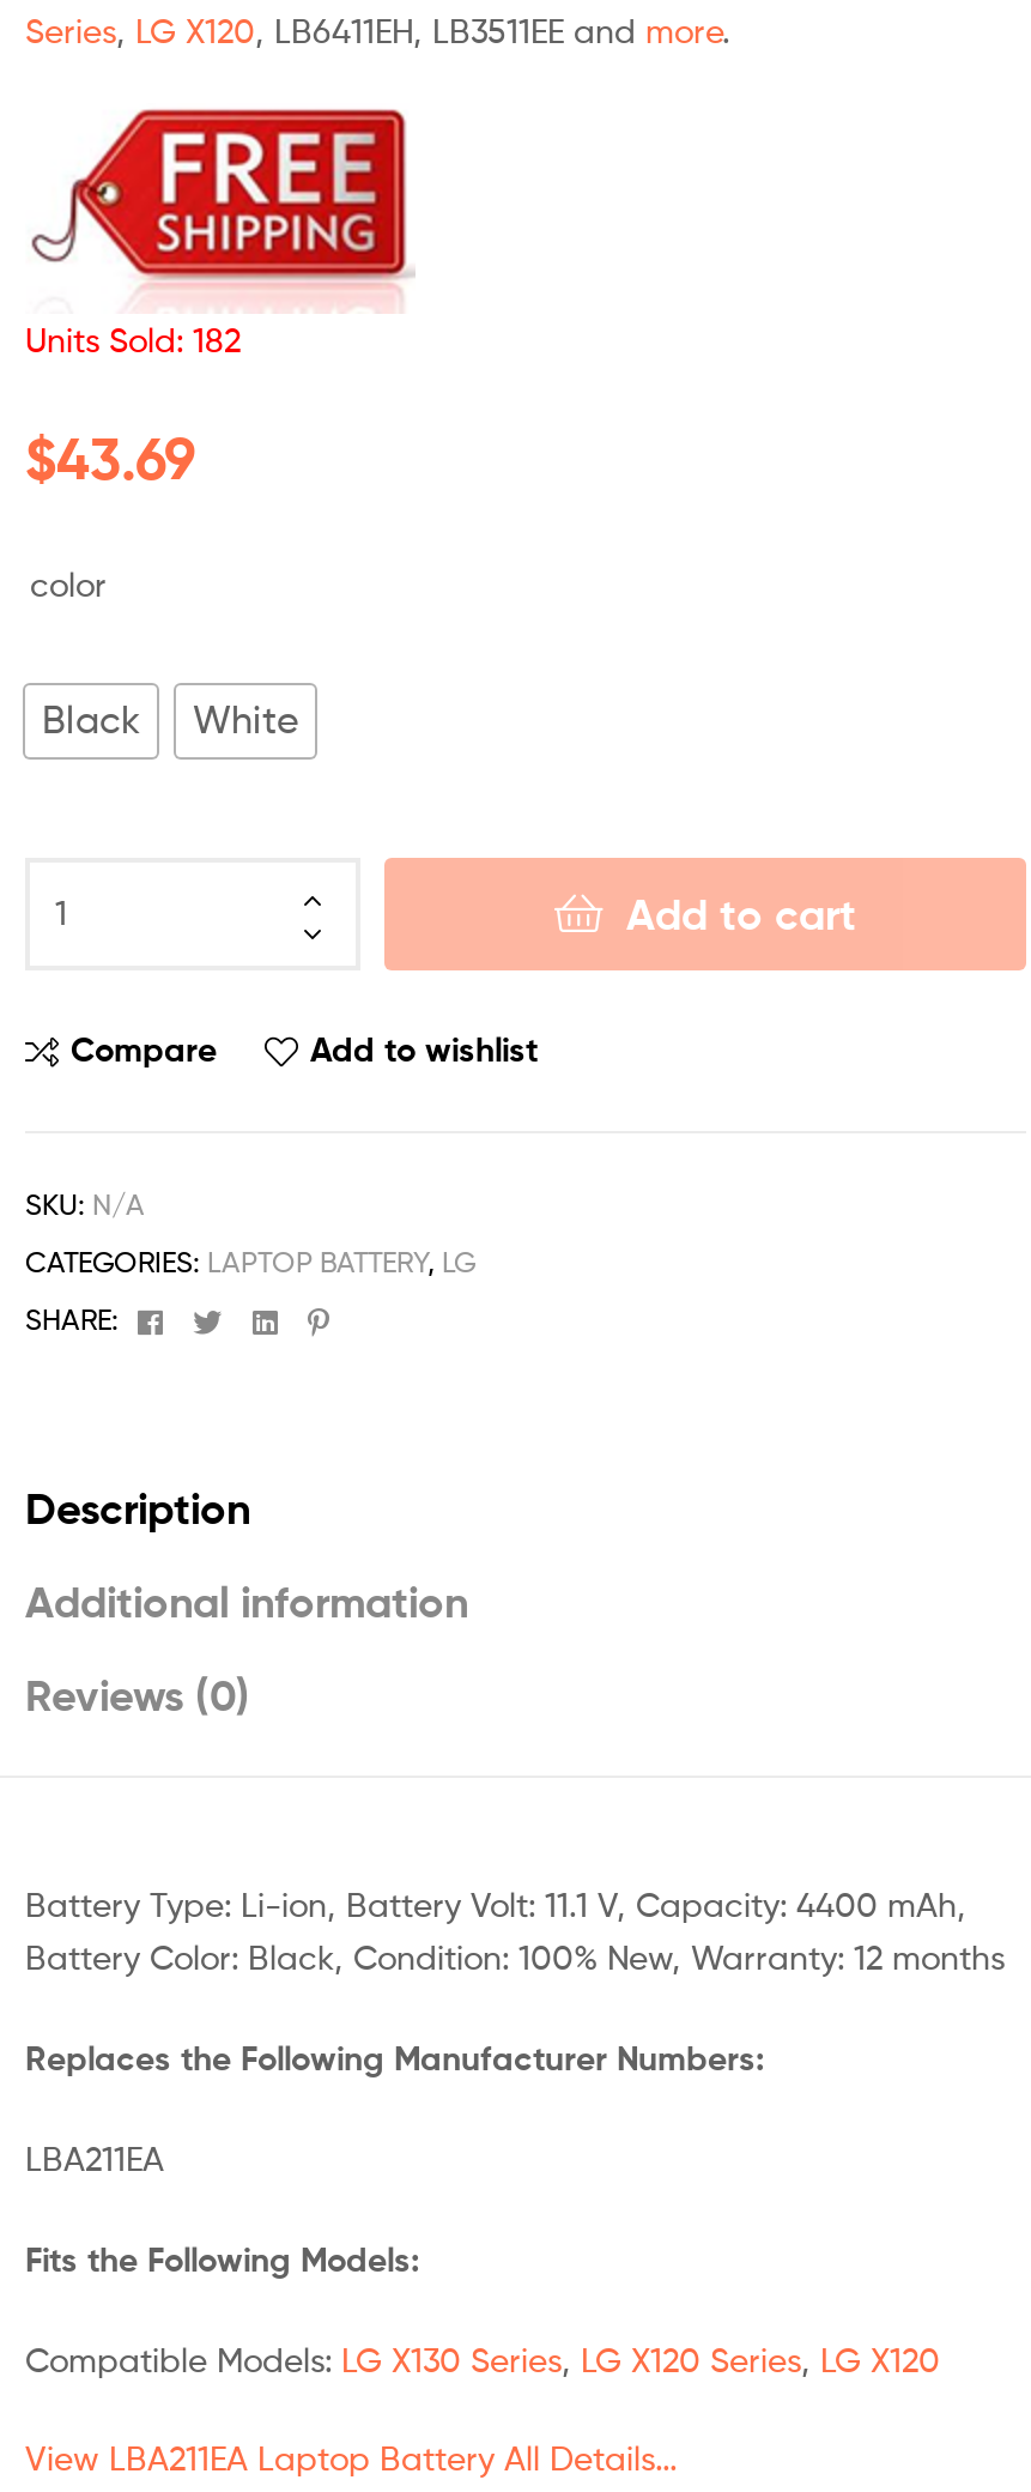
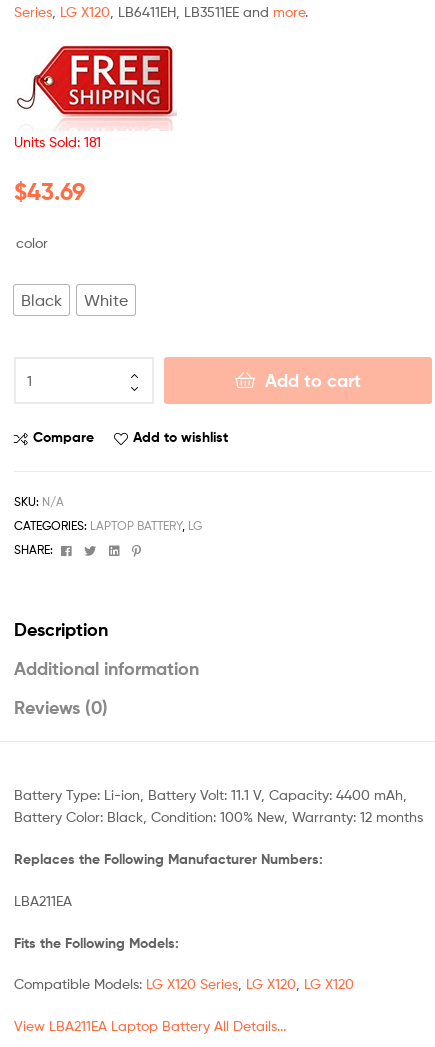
[25,319,241,360] Units Sold: 182 -> [14,133,101,150] Units Sold: 181
[25,2337,940,2378] Compatible Models: LG X130 Series, LG X120 Series, LG X120 -> [14,975,354,992] Compatible Models: LG X120 Series, LG X120, LG X120

